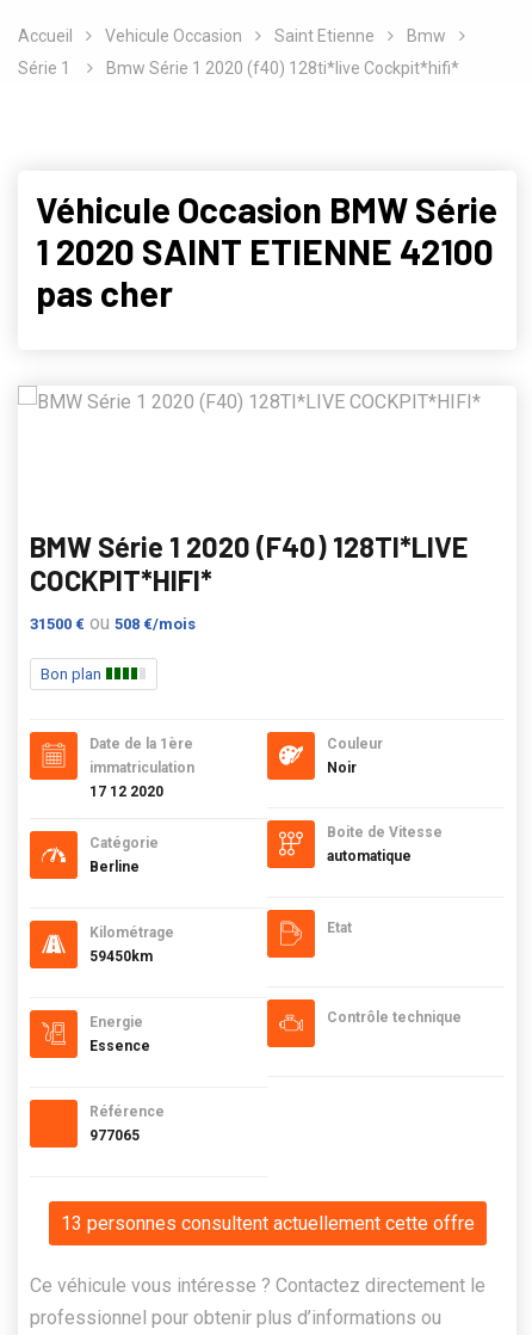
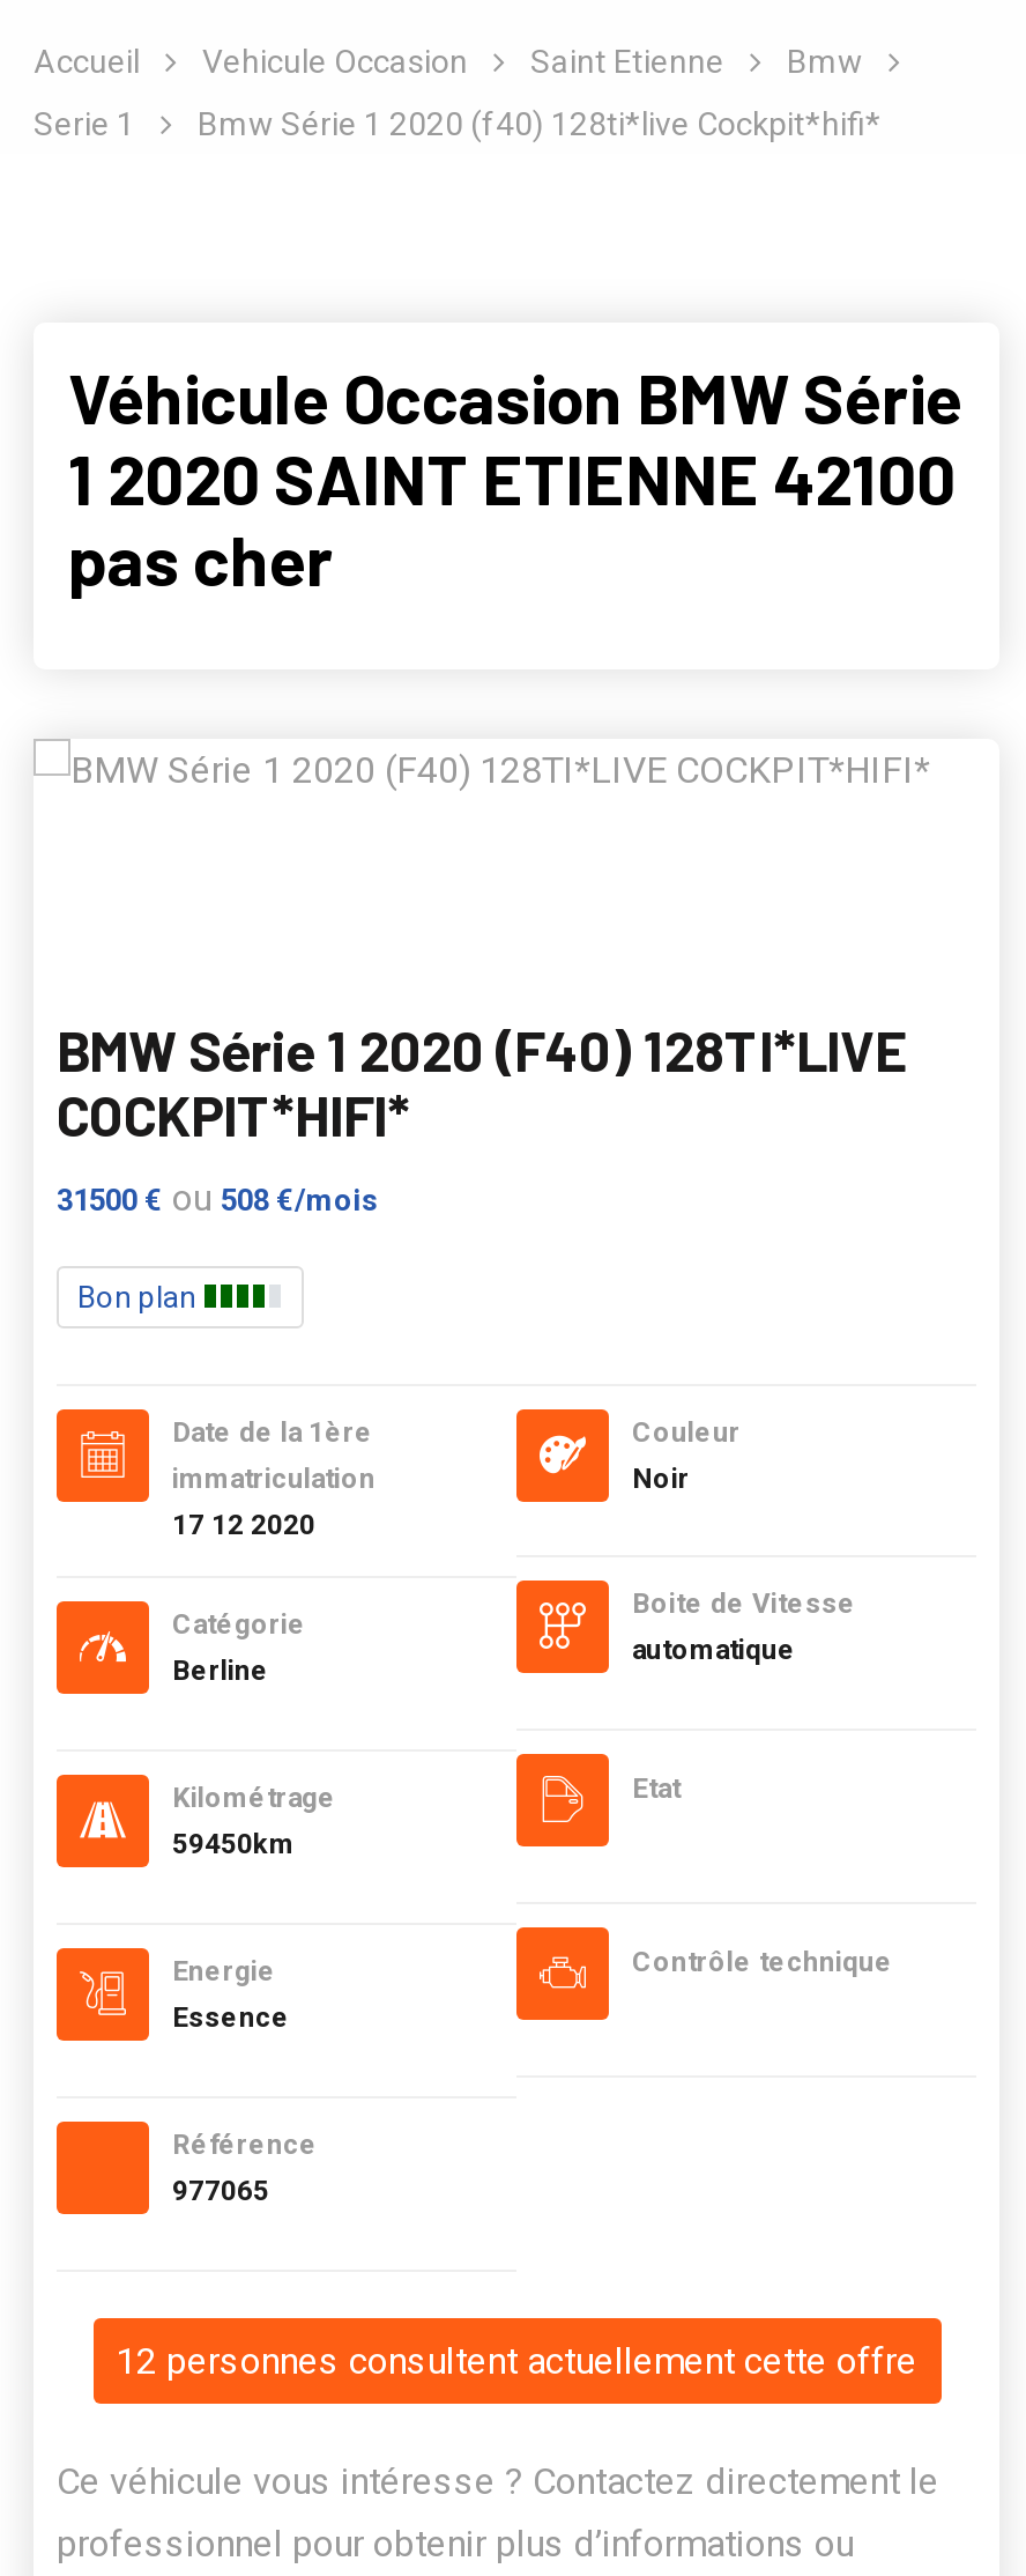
[18,59,459,78] Série 1 Bmw Série 1 2020 (f40) 128ti*live Cockpit*hifi* -> [34,105,882,142] Serie 1 Bmw Série 1 2020 (f40) 128ti*live Cockpit*hifi*
[60,1212,474,1235] 13 personnes consultent actuellement cette offre -> [116,2339,917,2383] 12 personnes consultent actuellement cette offre

